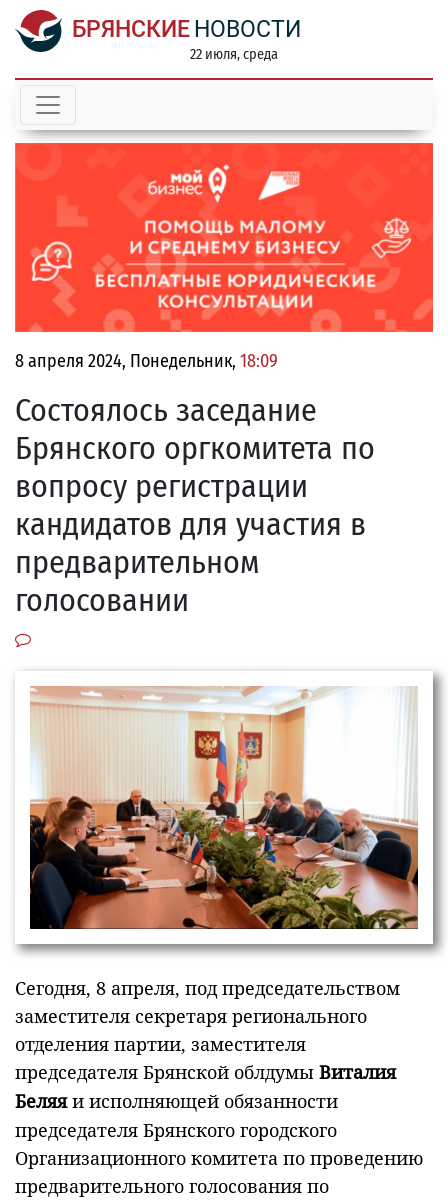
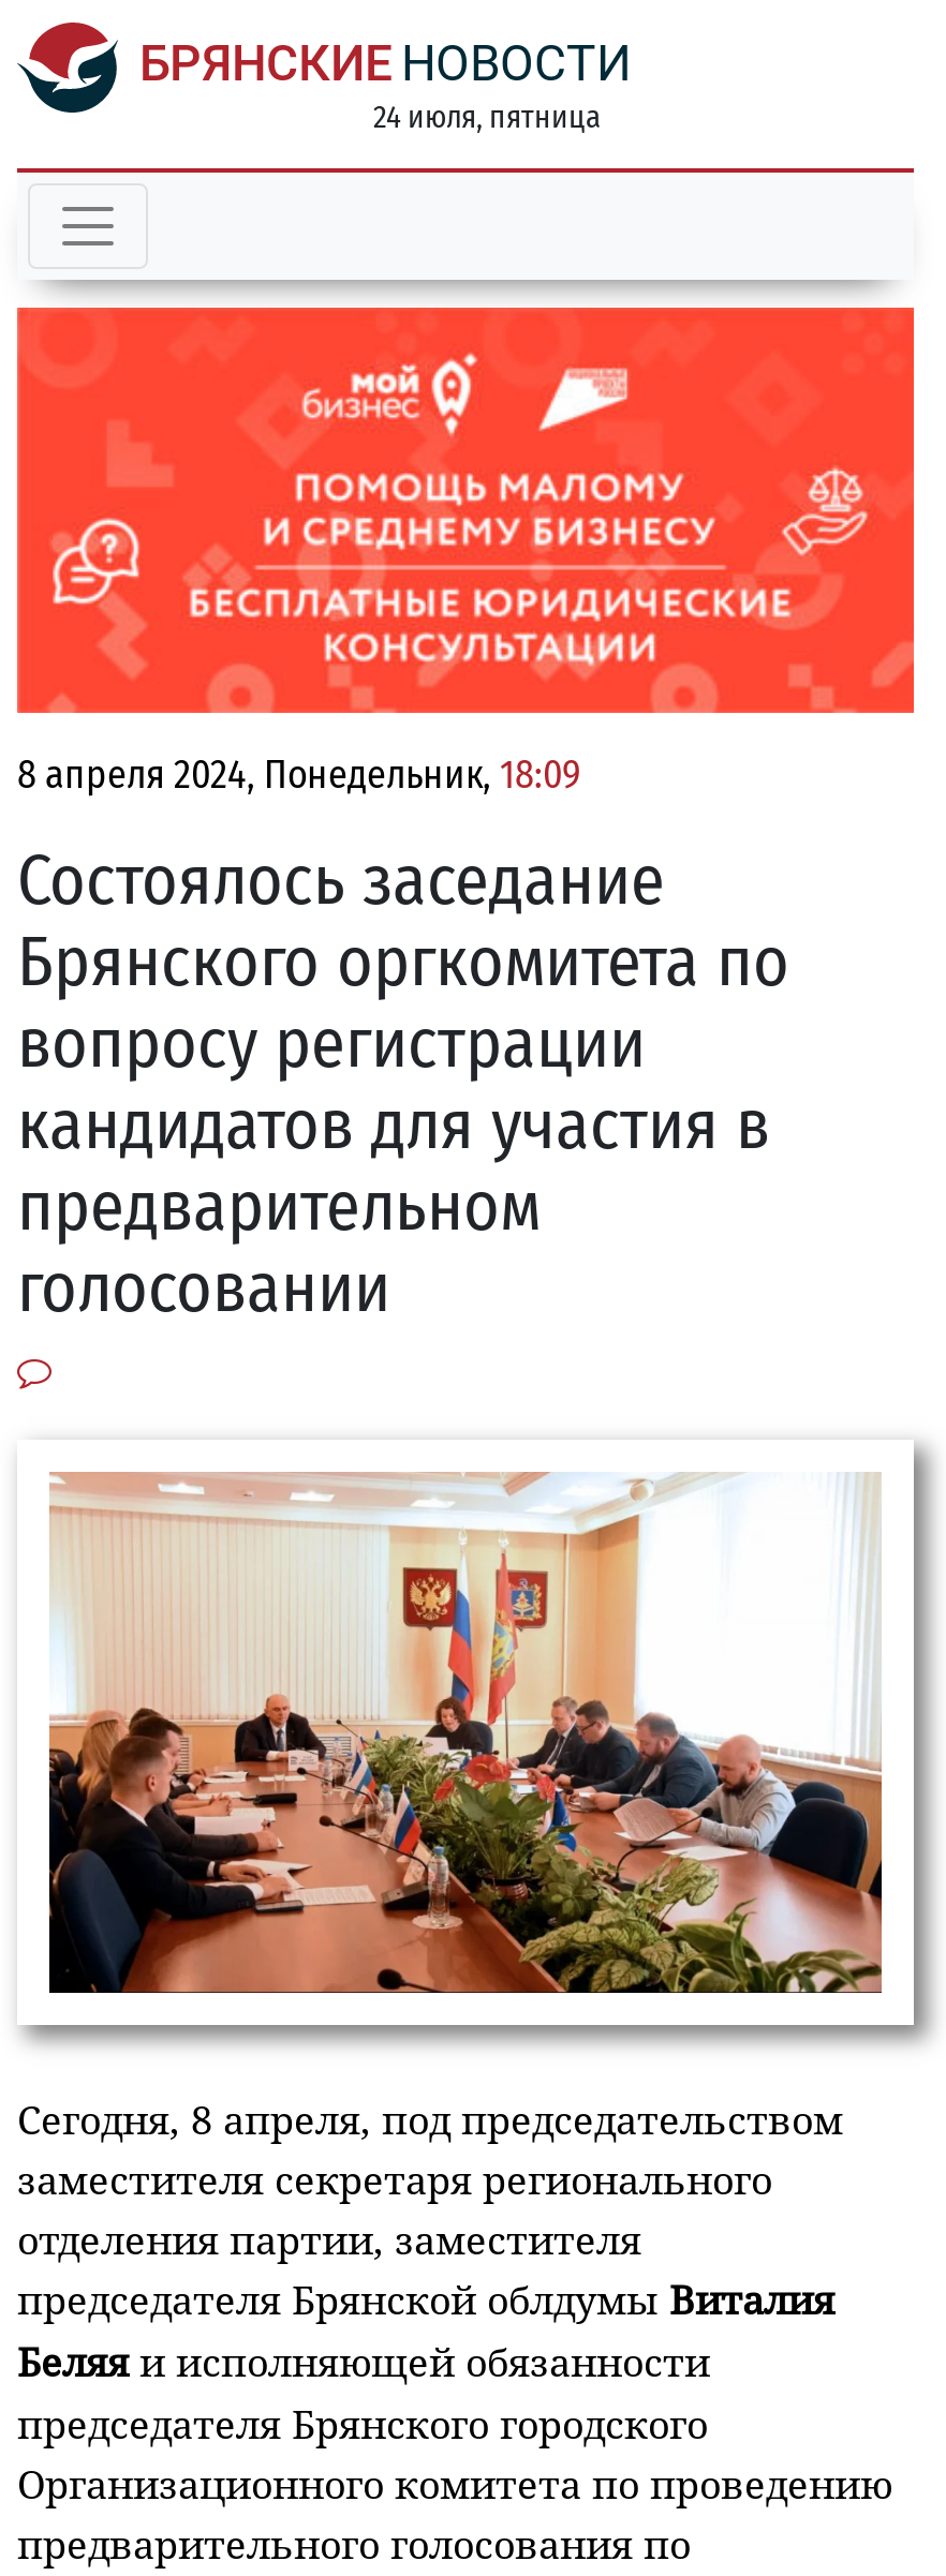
[190,46,278,63] 22 июля, среда -> [373,100,601,136] 24 июля, пятница

